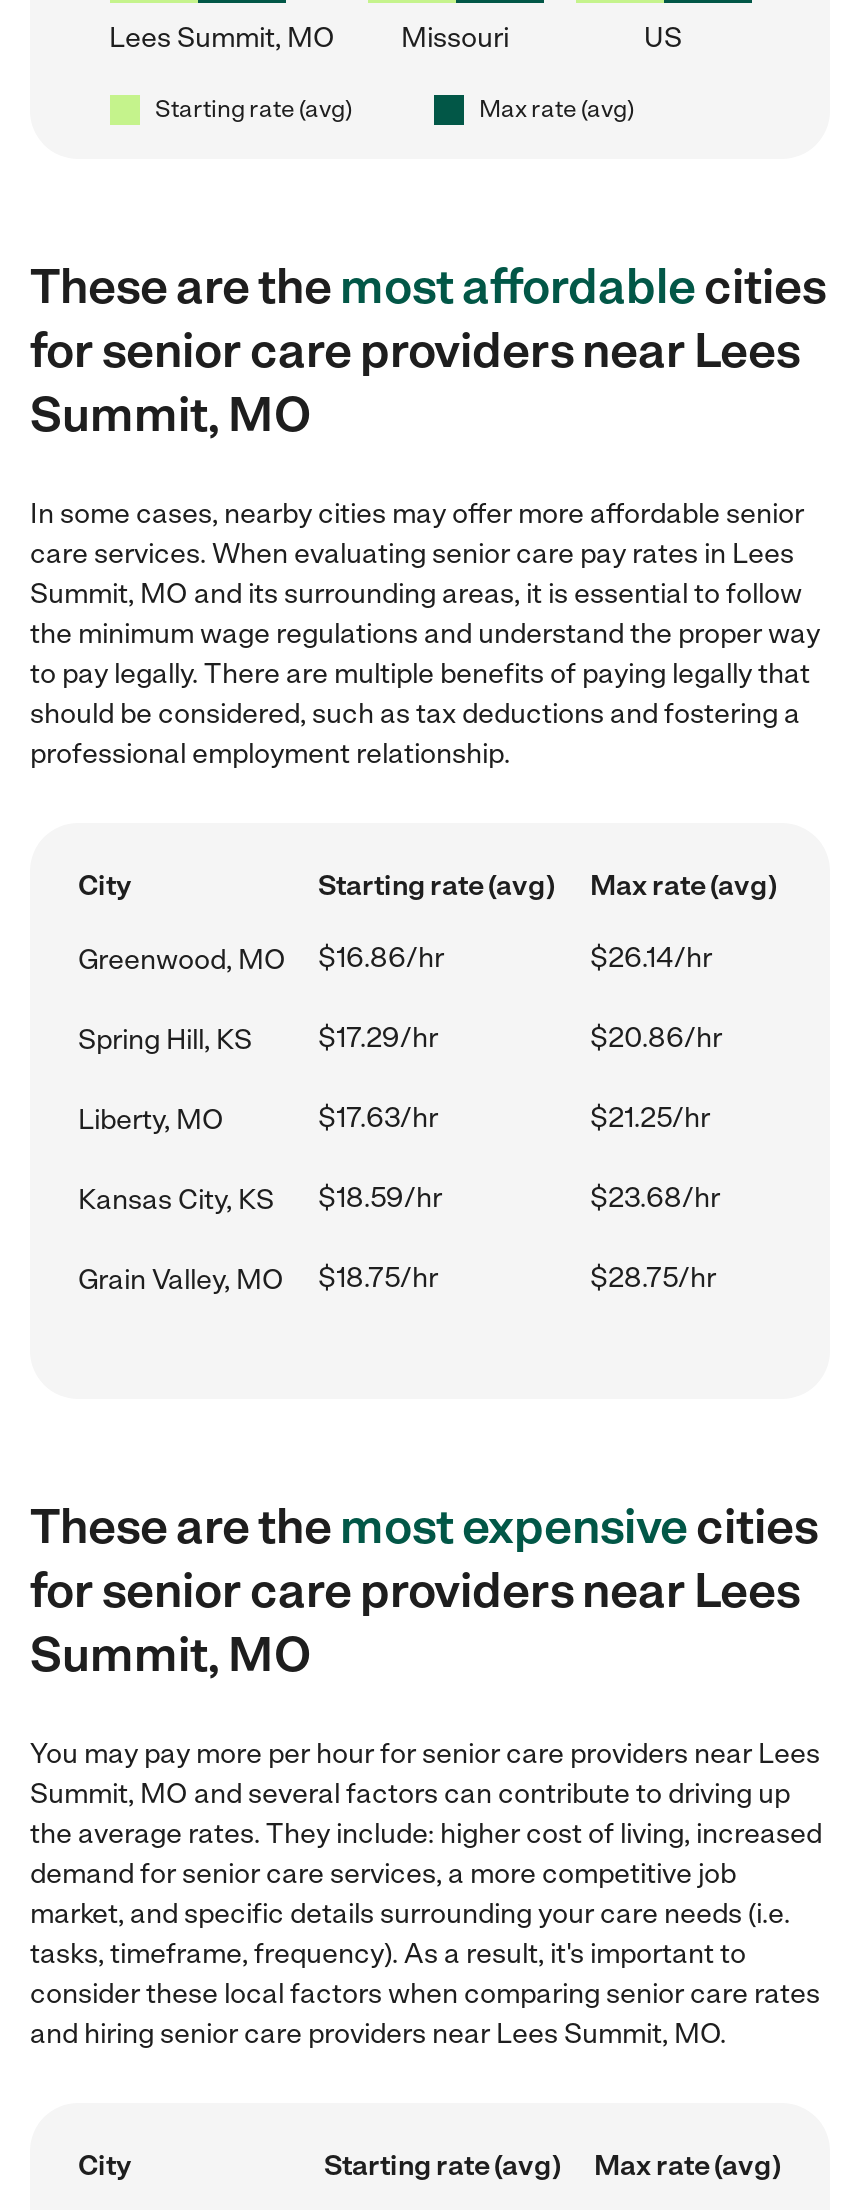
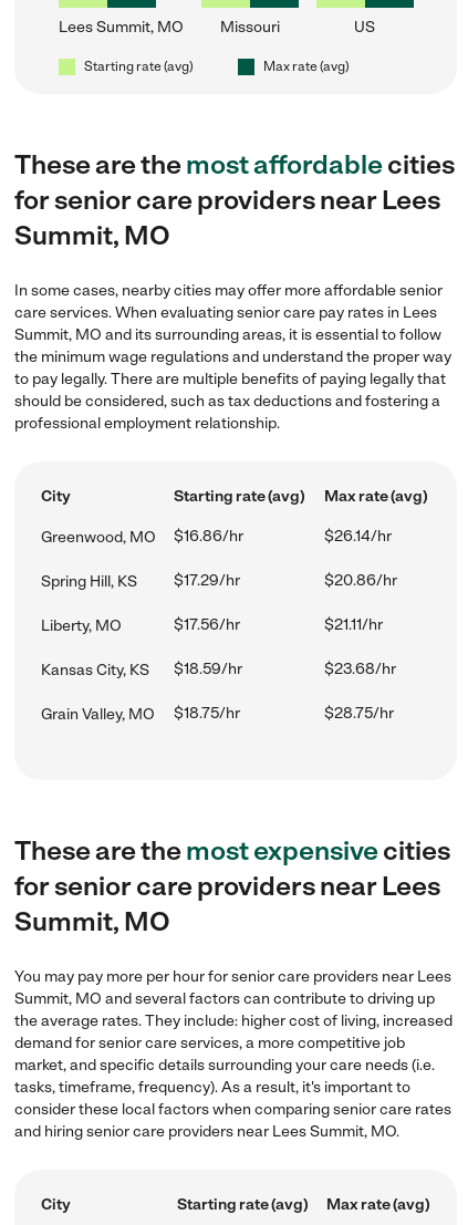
[318,1101,710,1135] $17.63/hr | $21.25/hr -> [174,615,383,634] $17.56/hr | $21.11/hr

